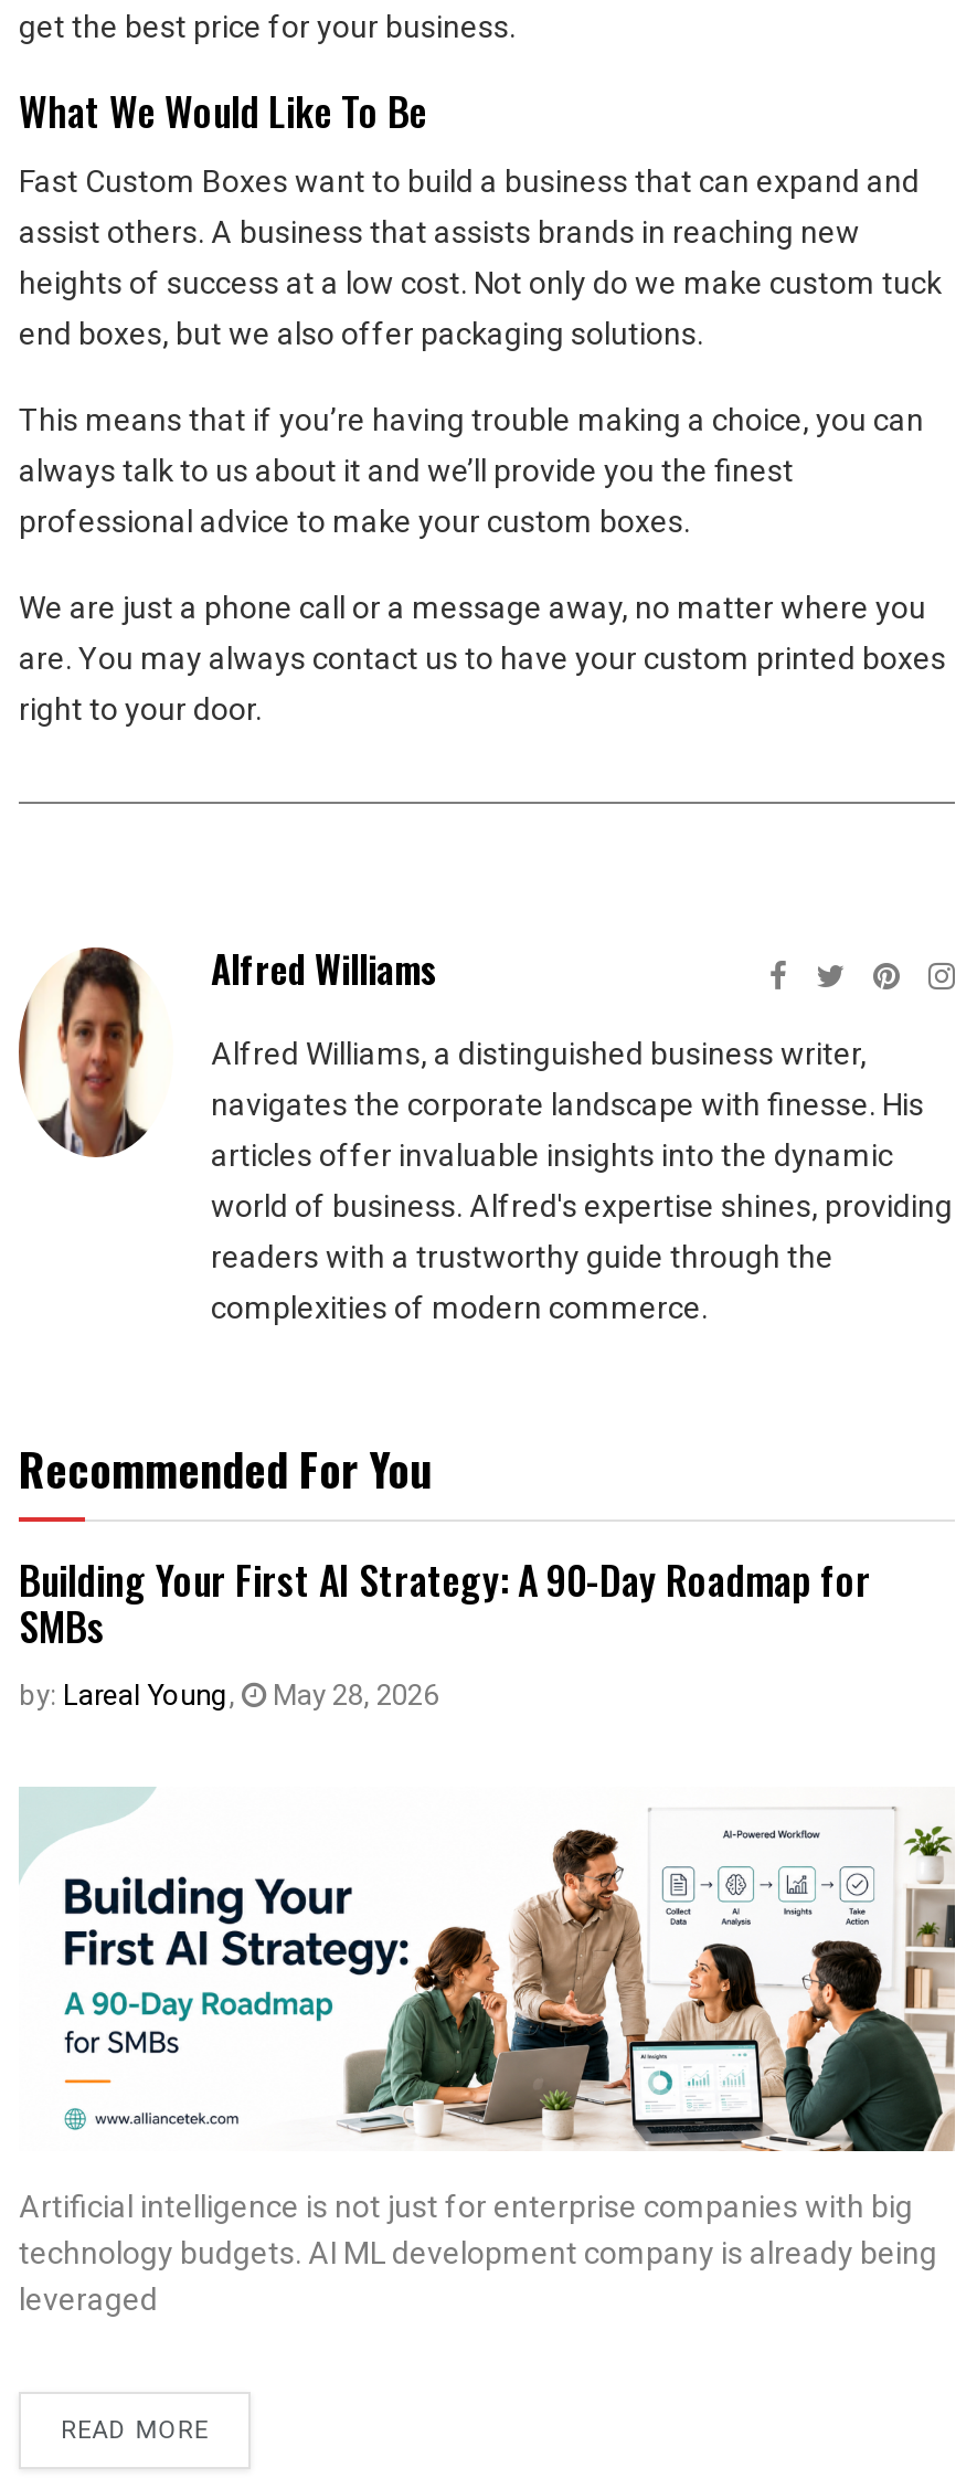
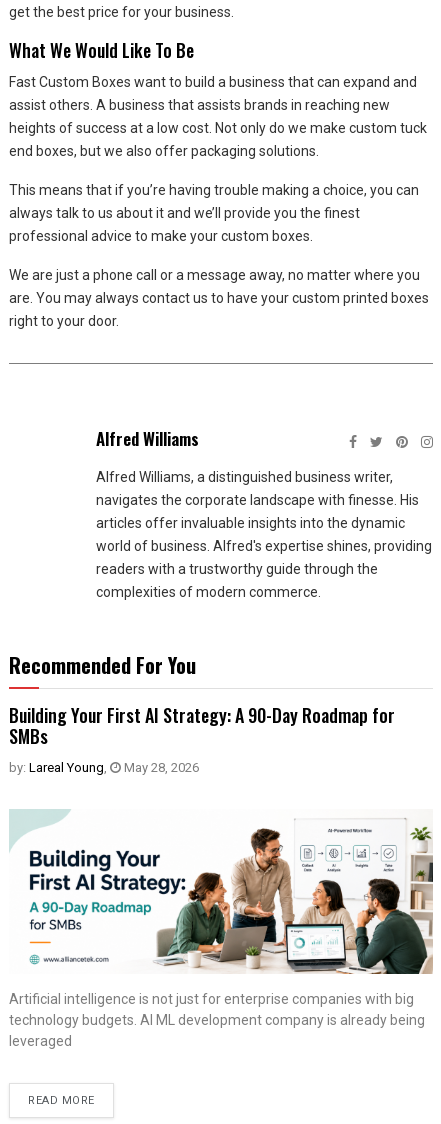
[17,945,149,1159] [image] -> none

